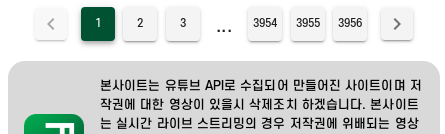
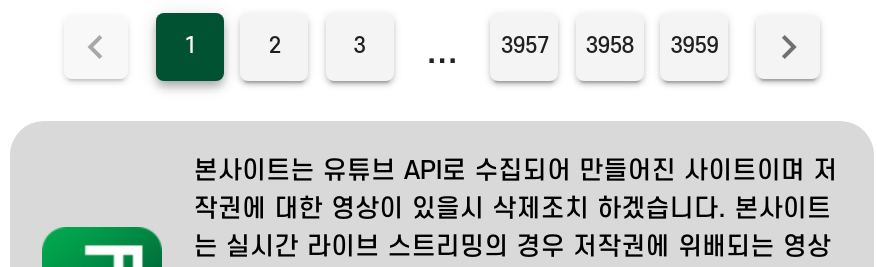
[253,18,277,30] 3954 -> [501,35,549,59] 3957
[296,18,320,30] 3955 -> [586,35,634,59] 3958
[338,18,362,30] 3956 -> [670,35,718,59] 3959

